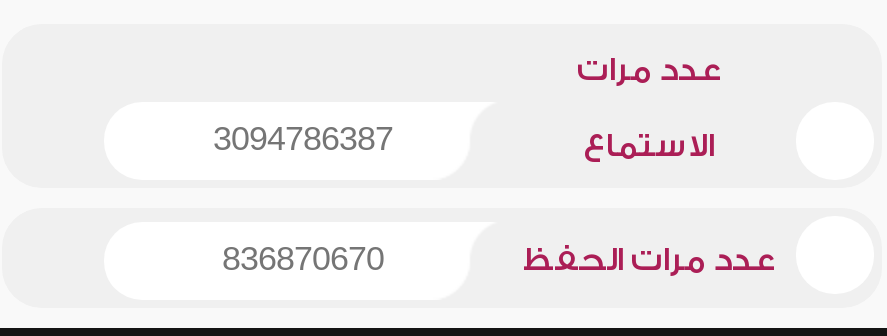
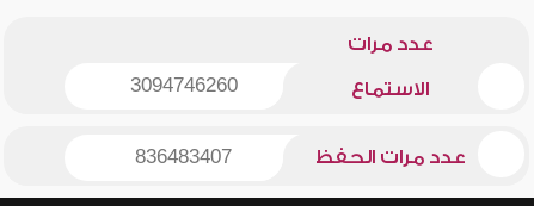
[213,123,393,159] 3094786387 -> [130,76,237,97] 3094746260
[222,242,384,278] 836870670 -> [135,146,232,168] 836483407

